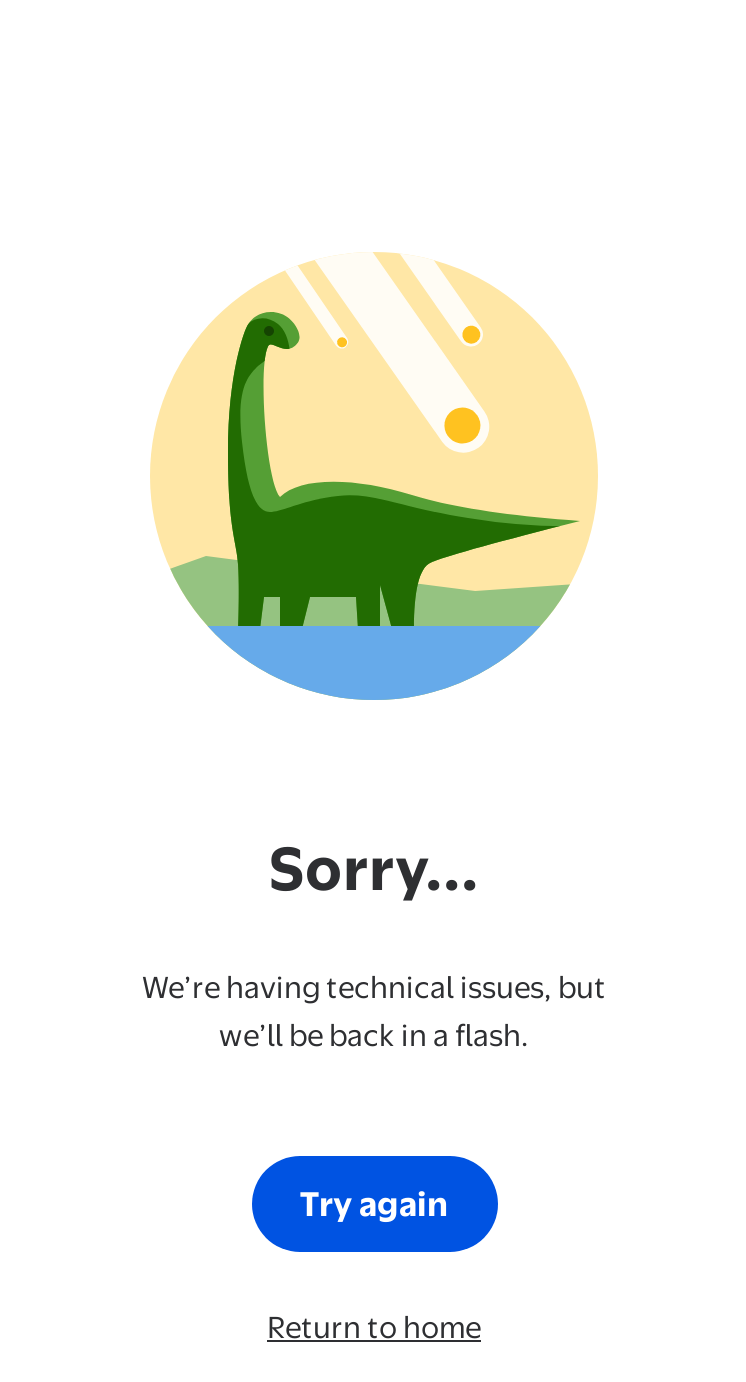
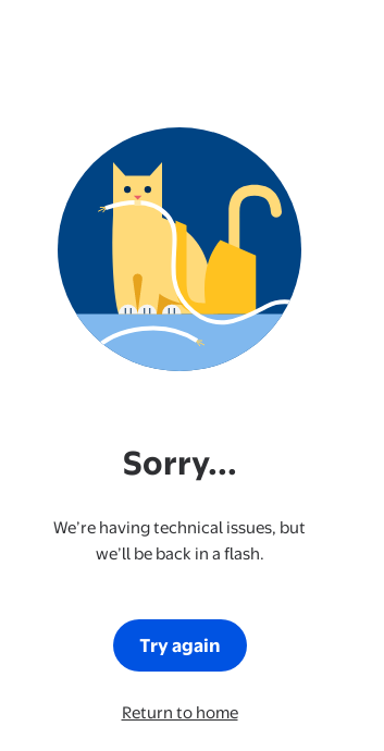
[150,252,598,654] [image] -> [57,126,302,347] [image]

